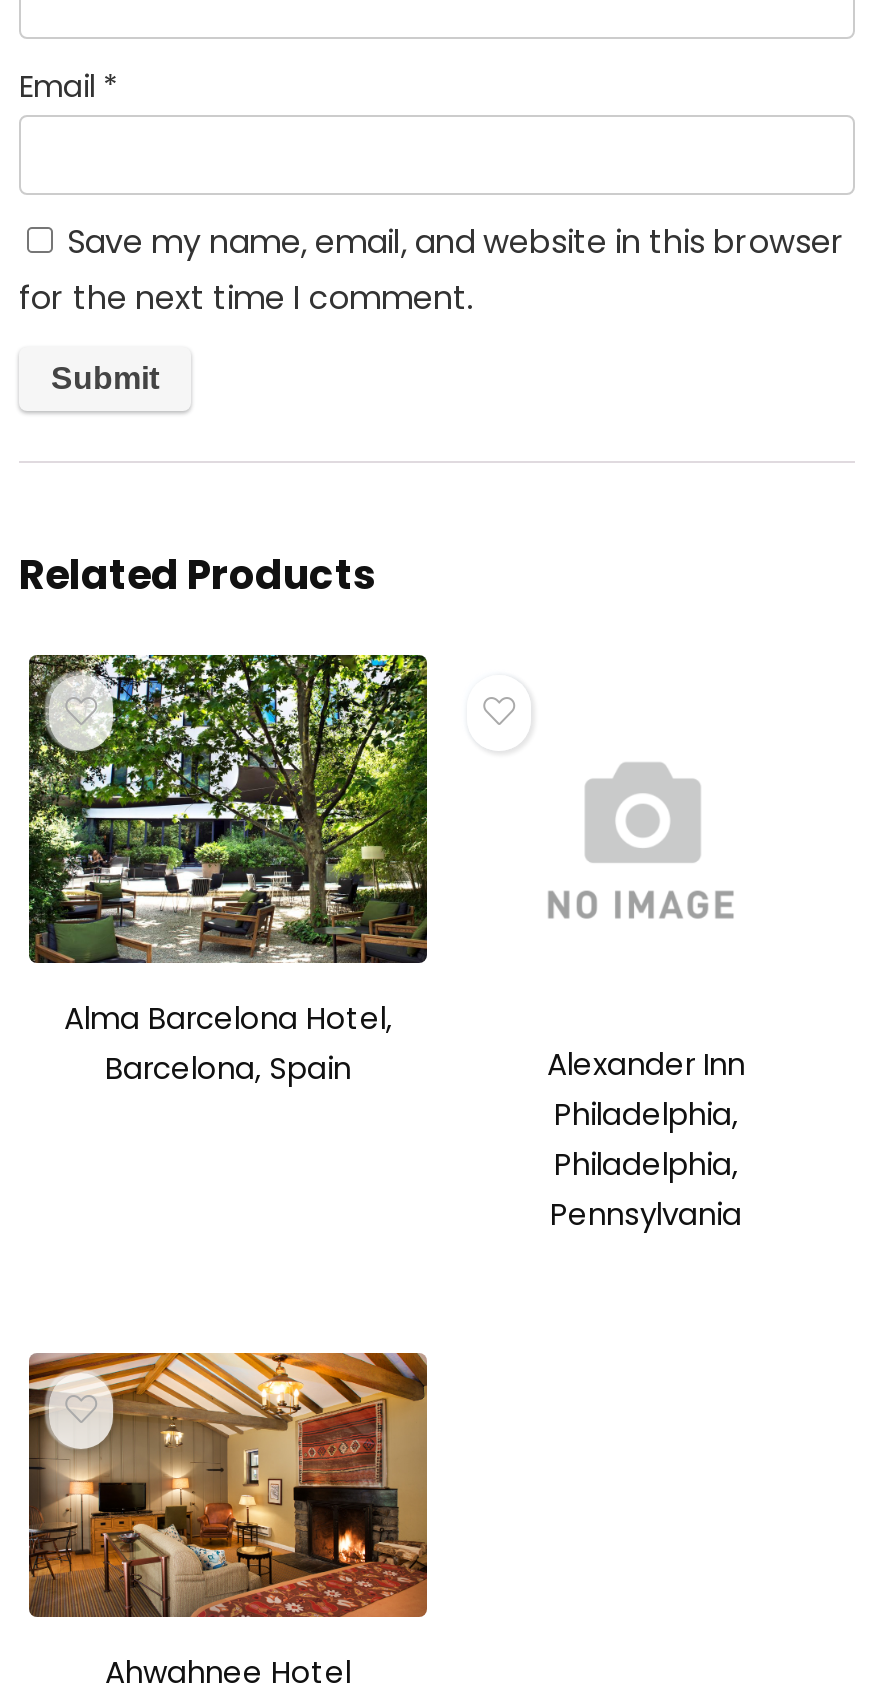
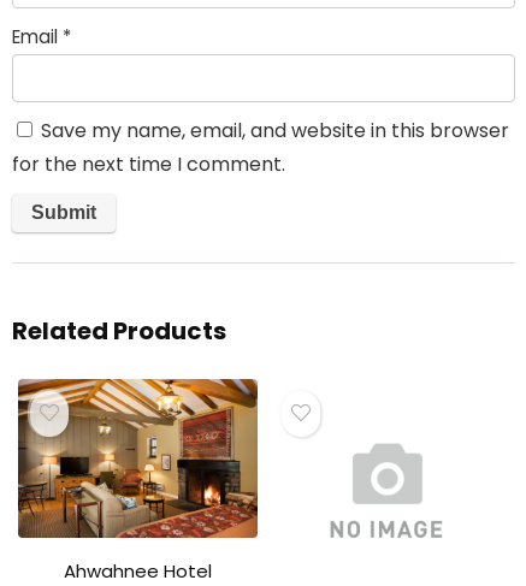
[27,653,745,1234] [image] | Alma Barcelona Hotel, | Barcelona, Spain | Alexander Inn | Philadelphia, | Philadelphia, | Pennsylvania -> none

